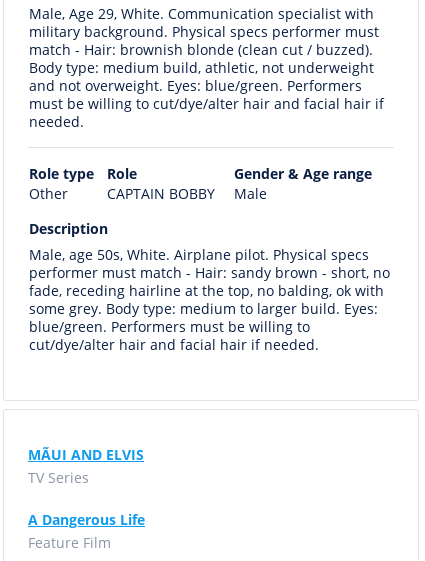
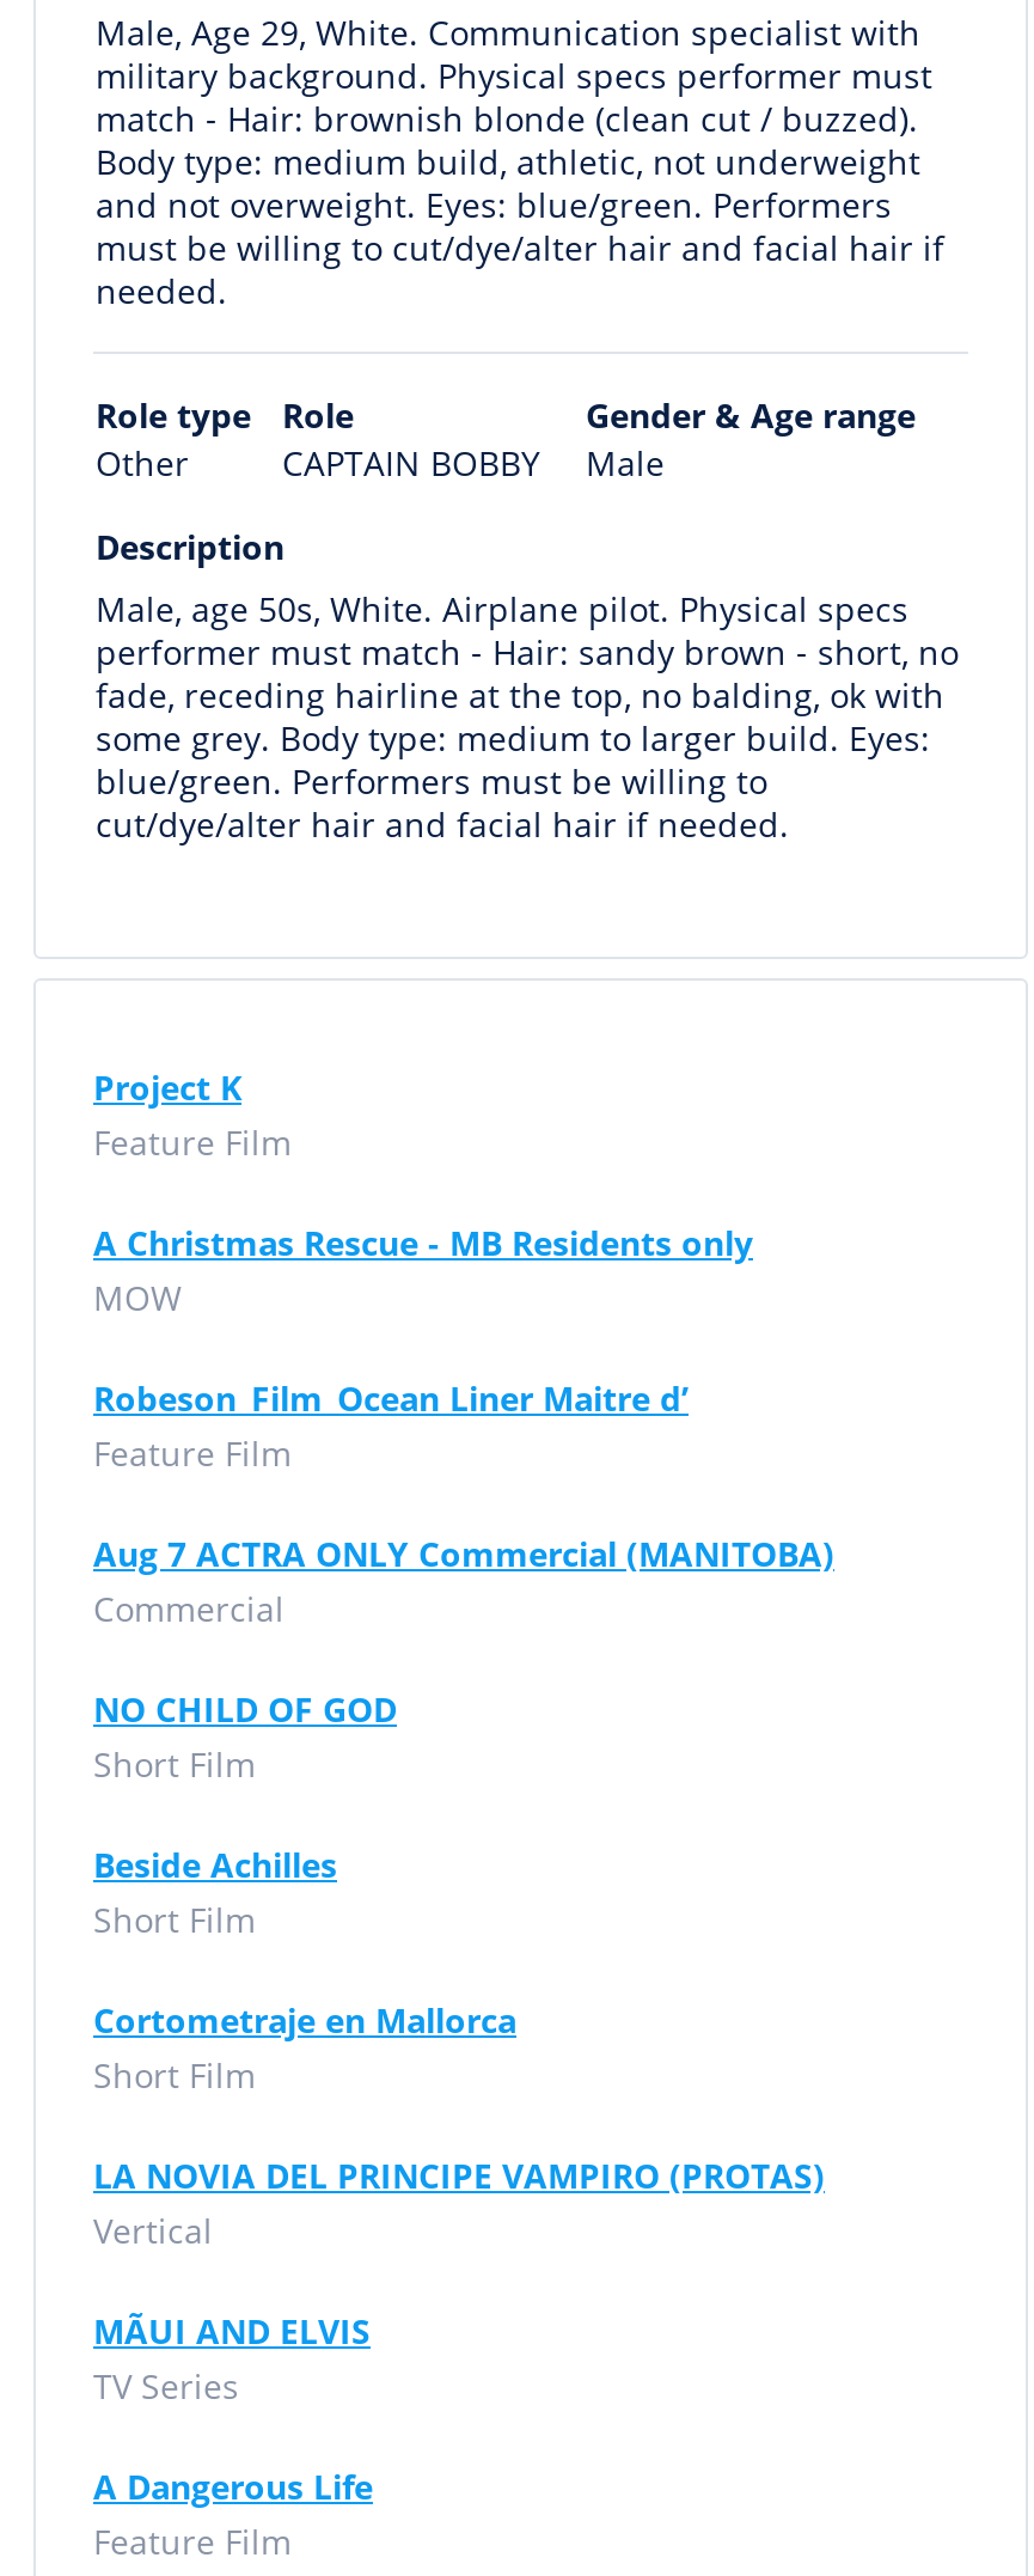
none -> [93,1064,834,2253] Project K | Feature Film | A Christmas Rescue - MB Residents only | MOW | Robeson_Film_Ocean Liner Maitre d’ | Feature Film | Aug 7 ACTRA ONLY Commercial (MANITOBA) | Commercial | NO CHILD OF GOD | Short Film | Beside Achilles | Short Film | Cortometraje en Mallorca | Short Film | LA NOVIA DEL PRINCIPE VAMPIRO (PROTAS) | Vertical

